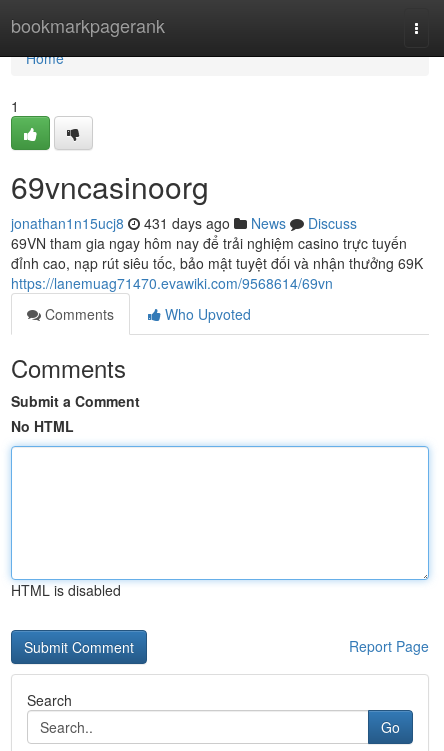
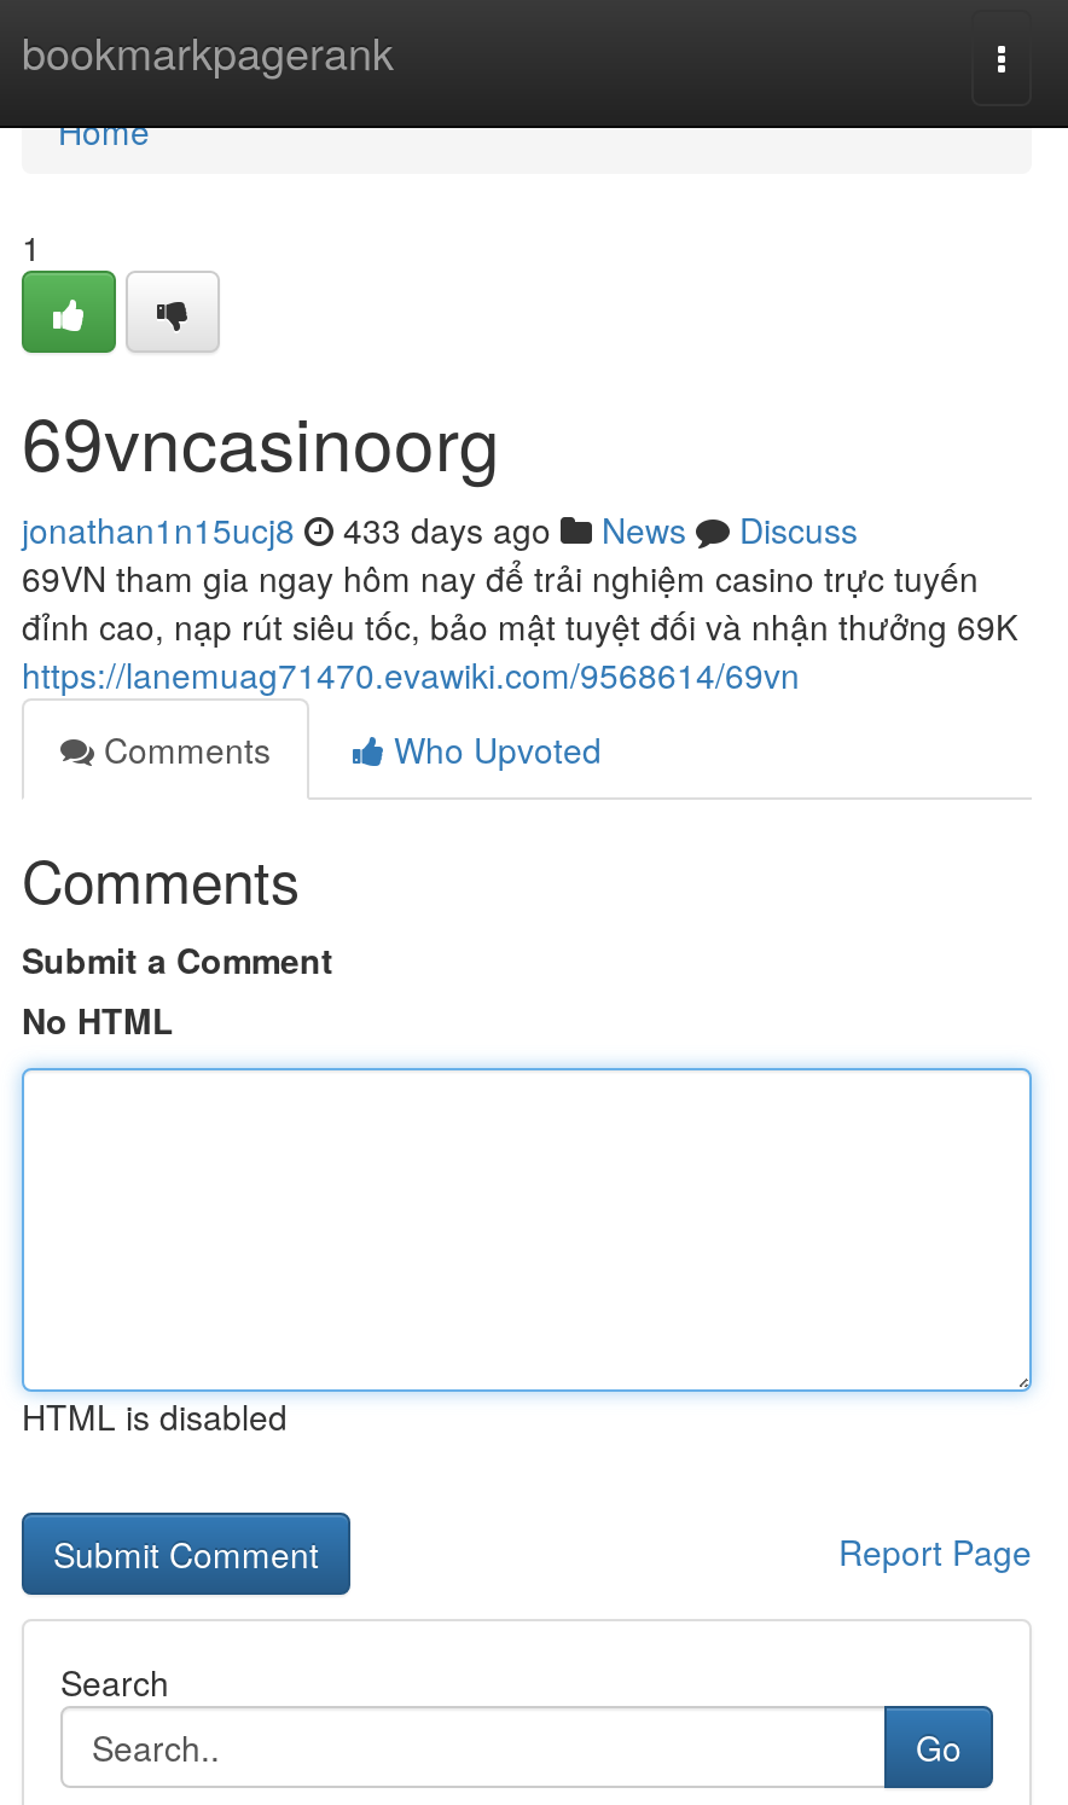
[11,213,357,233] jonathan1n15ucj8 431 days ago News Discuss -> [22,505,858,553] jonathan1n15ucj8 433 days ago News Discuss

